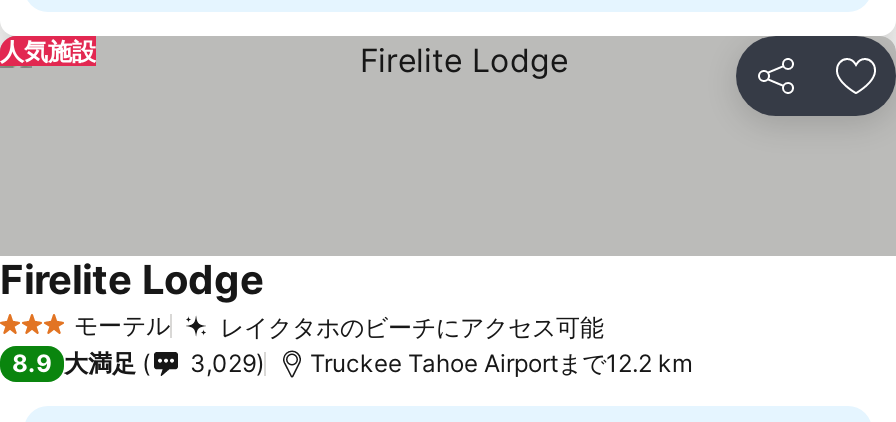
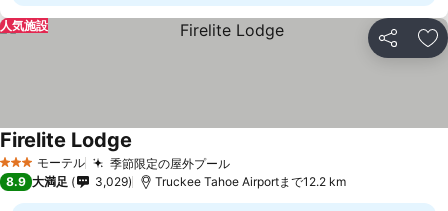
[220,311,604,341] レイクタホのビーチにアクセス可能 -> [110,155,230,170] 季節限定の屋外プール

